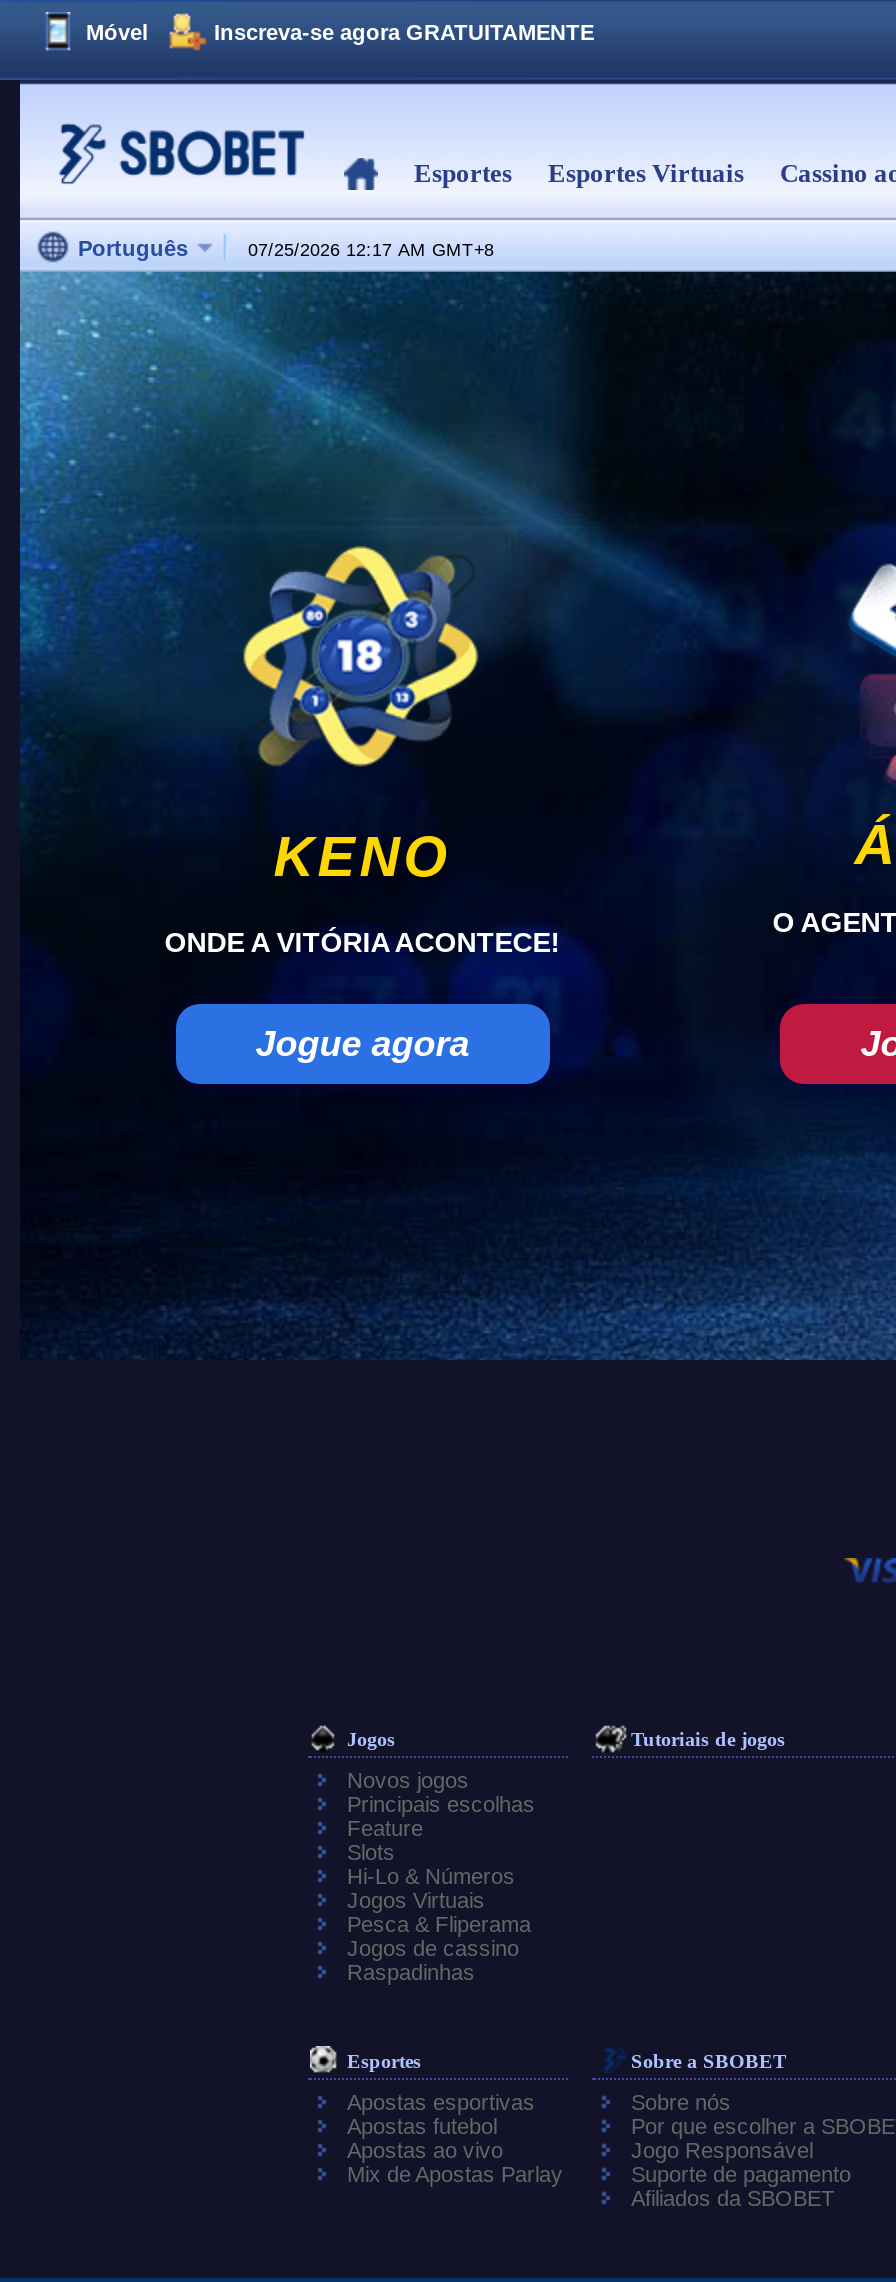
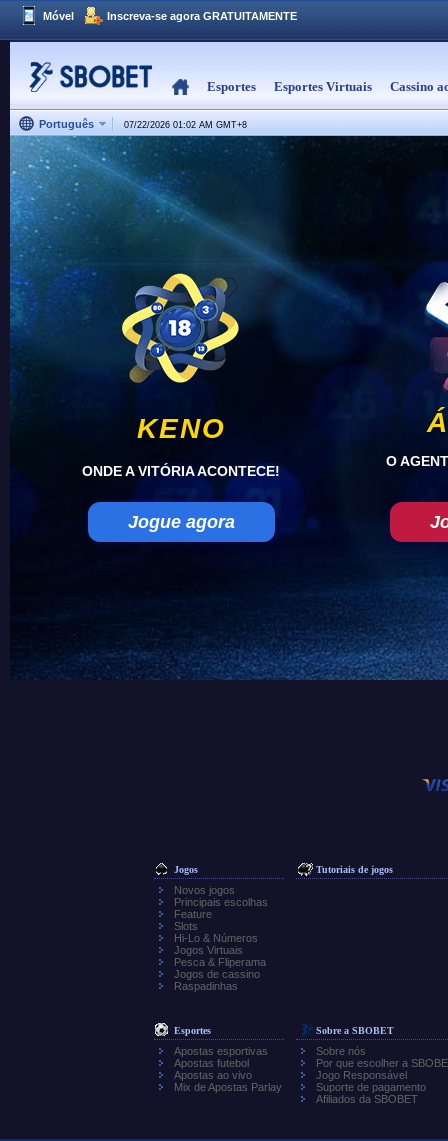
[248,240,494,260] 07/25/2026 12:17 AM GMT+8 -> [124,120,247,130] 07/22/2026 01:02 AM GMT+8

